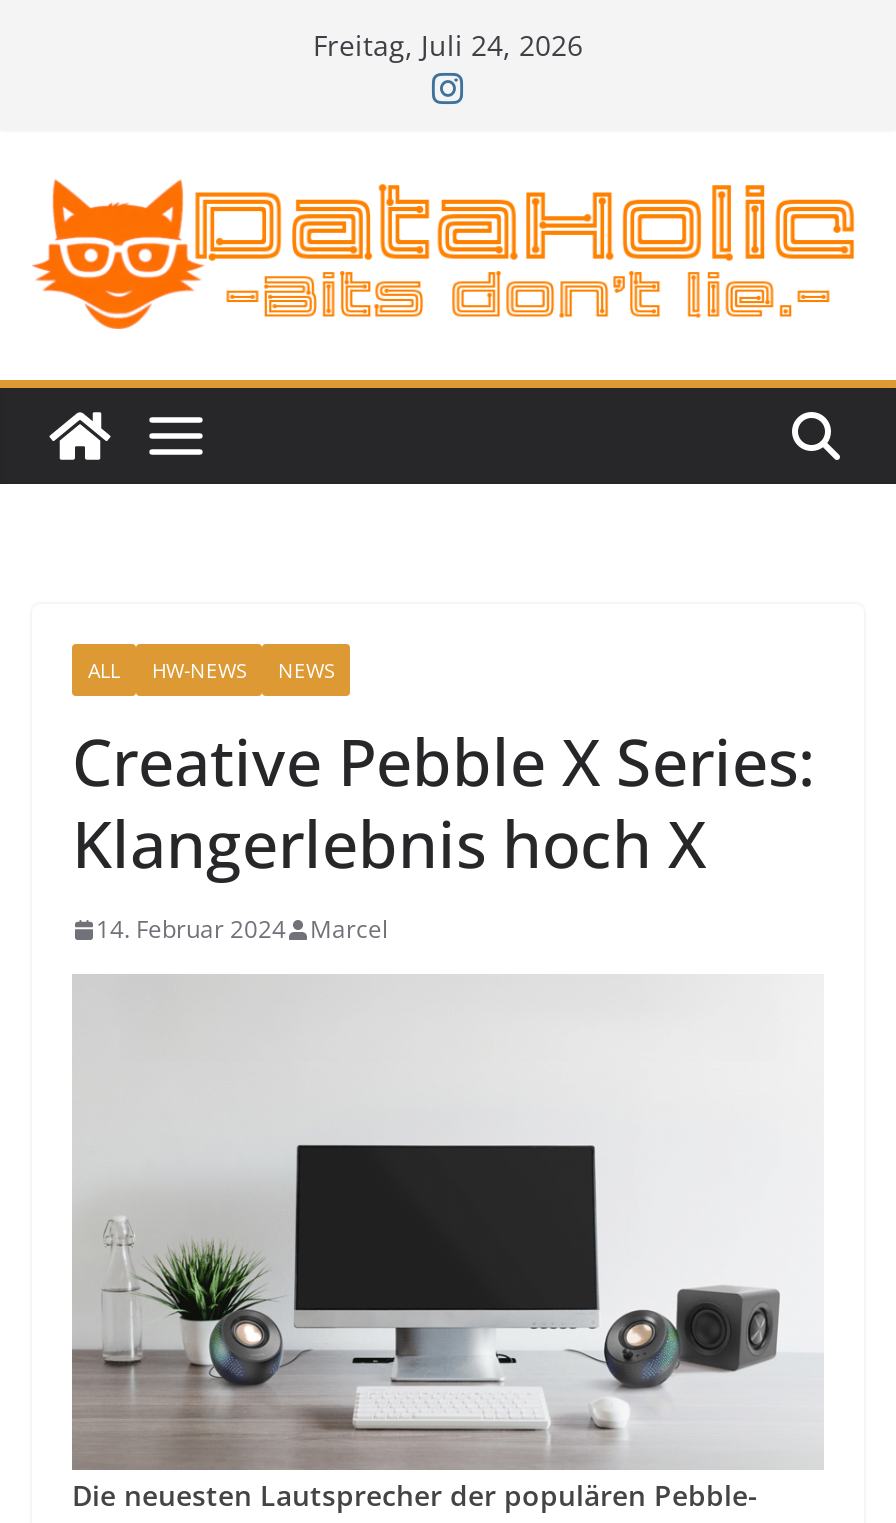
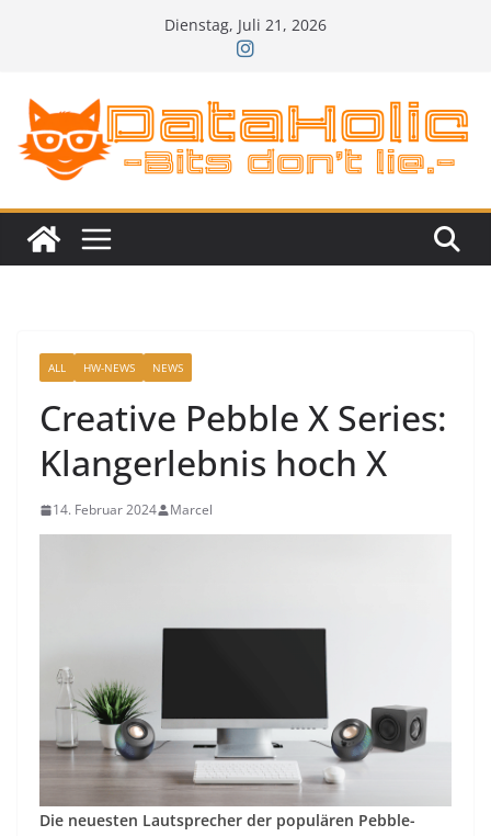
[313,26,583,64] Freitag, Juli 24, 2026 -> [164,14,327,35] Dienstag, Juli 21, 2026

